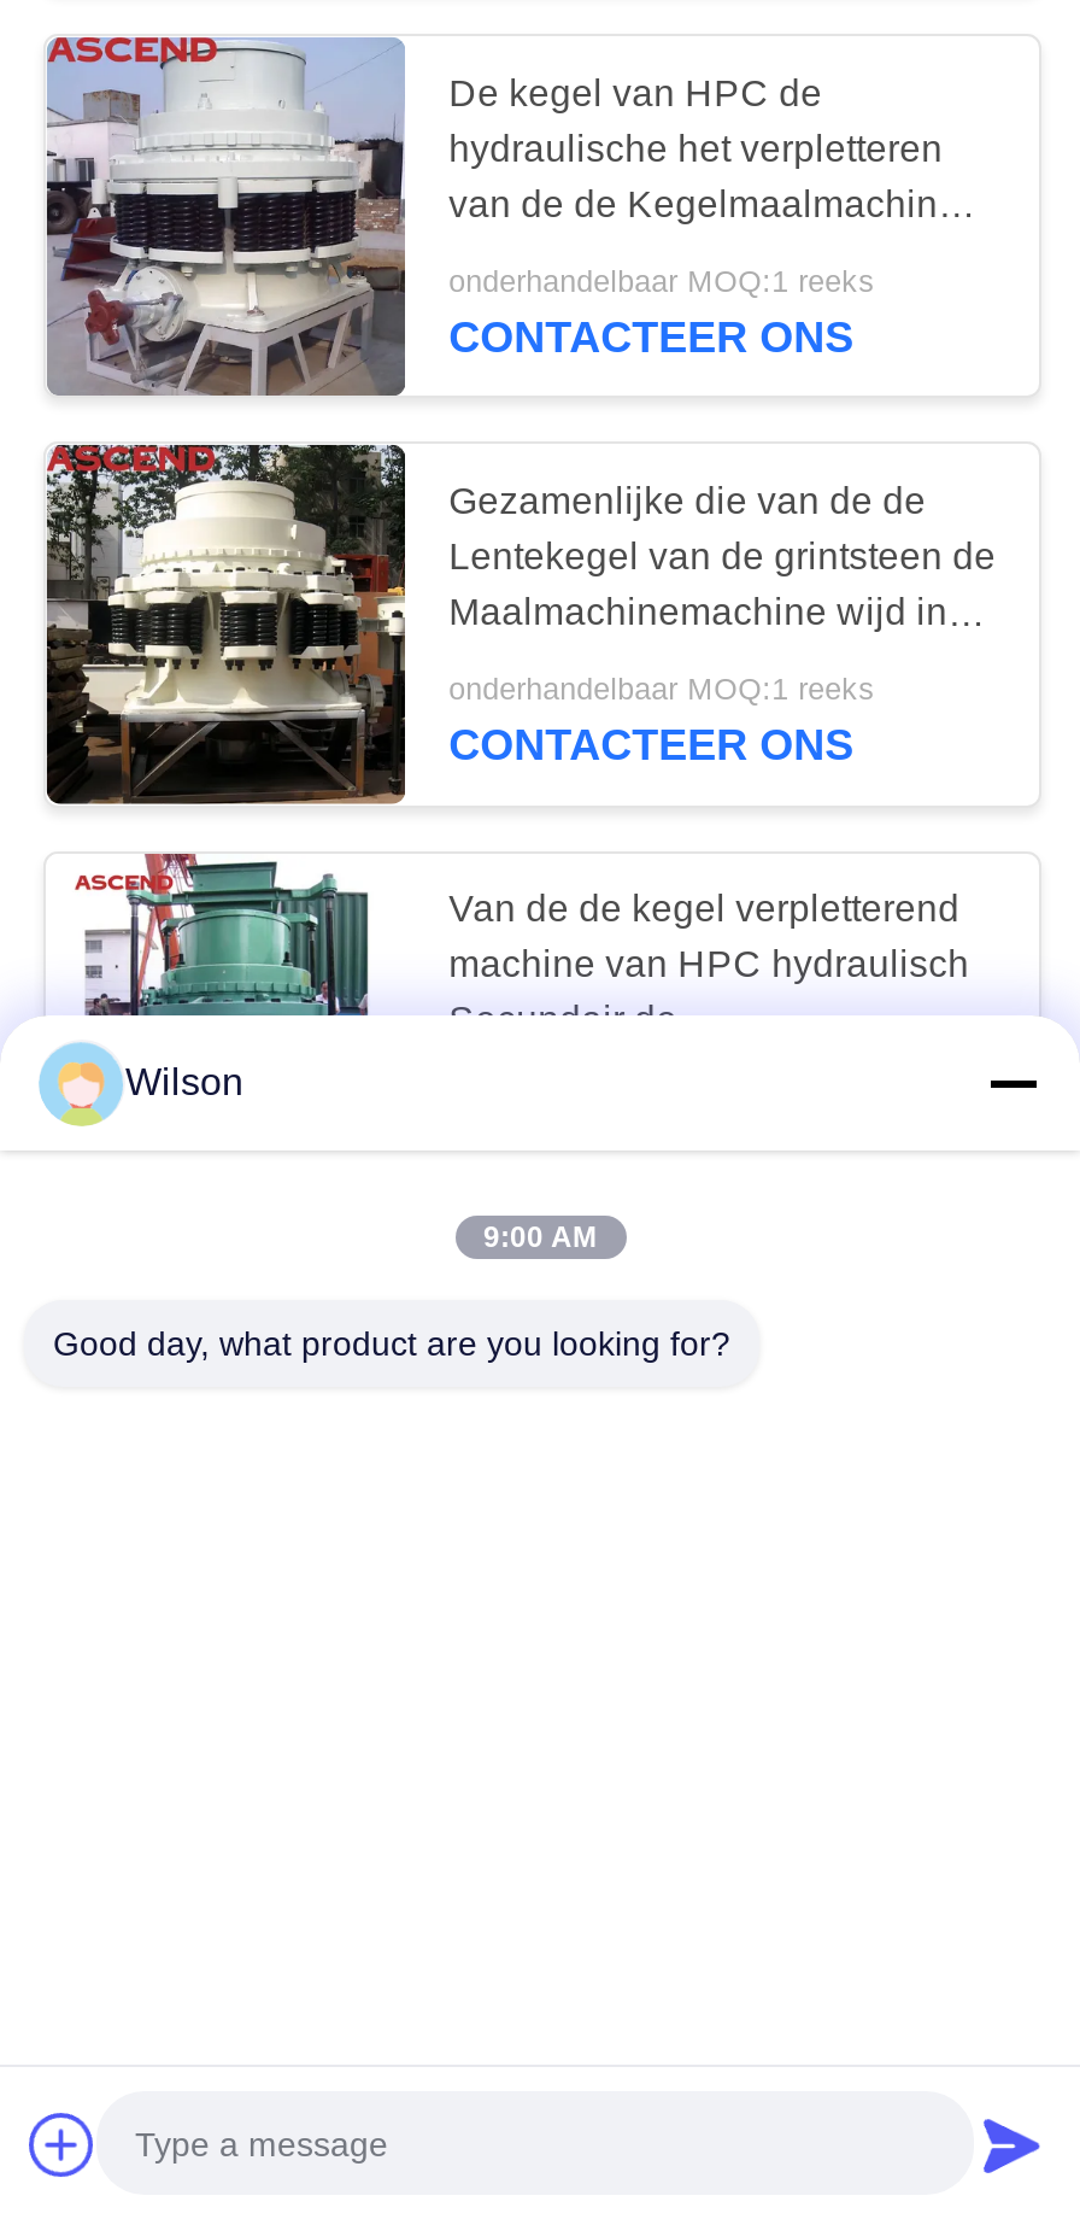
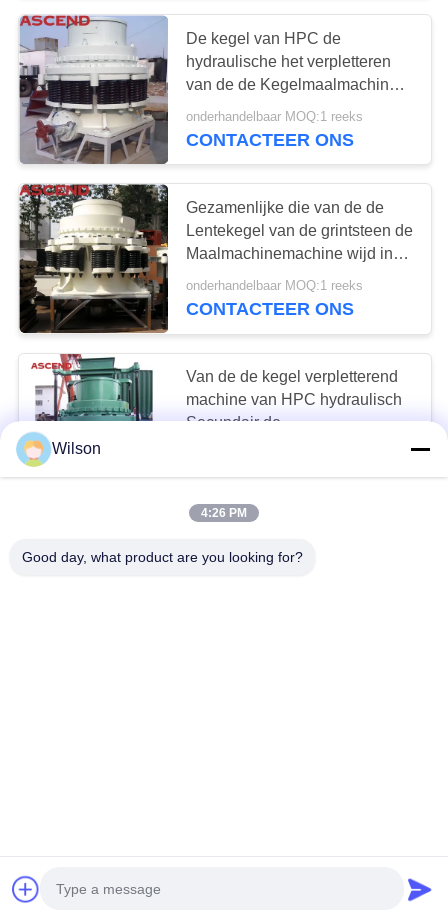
[483,1220,597,1254] 9:00 AM -> [201,506,247,520] 4:26 PM

